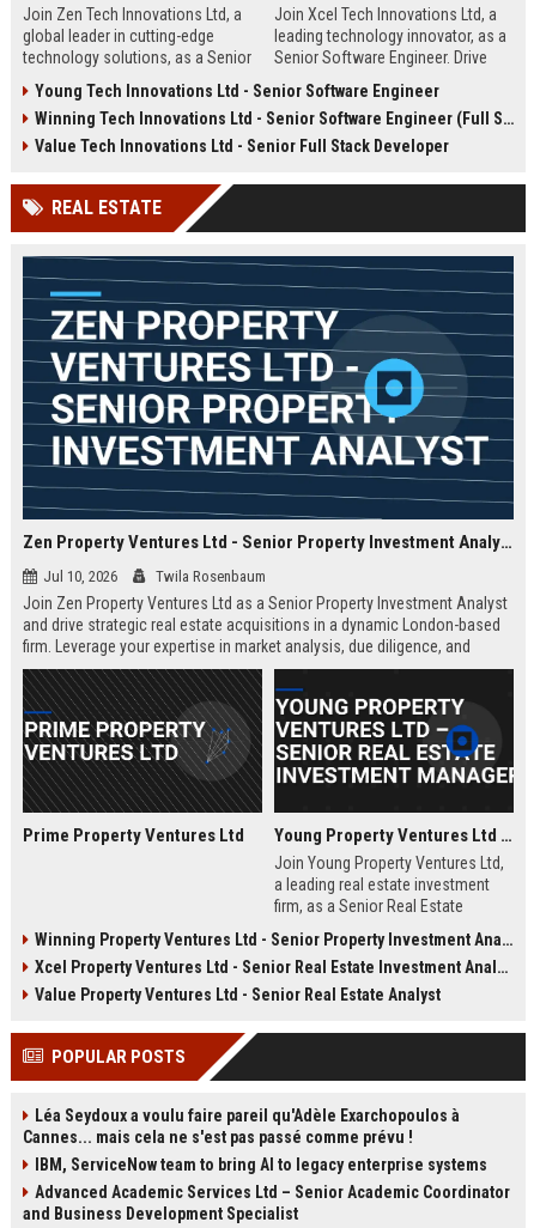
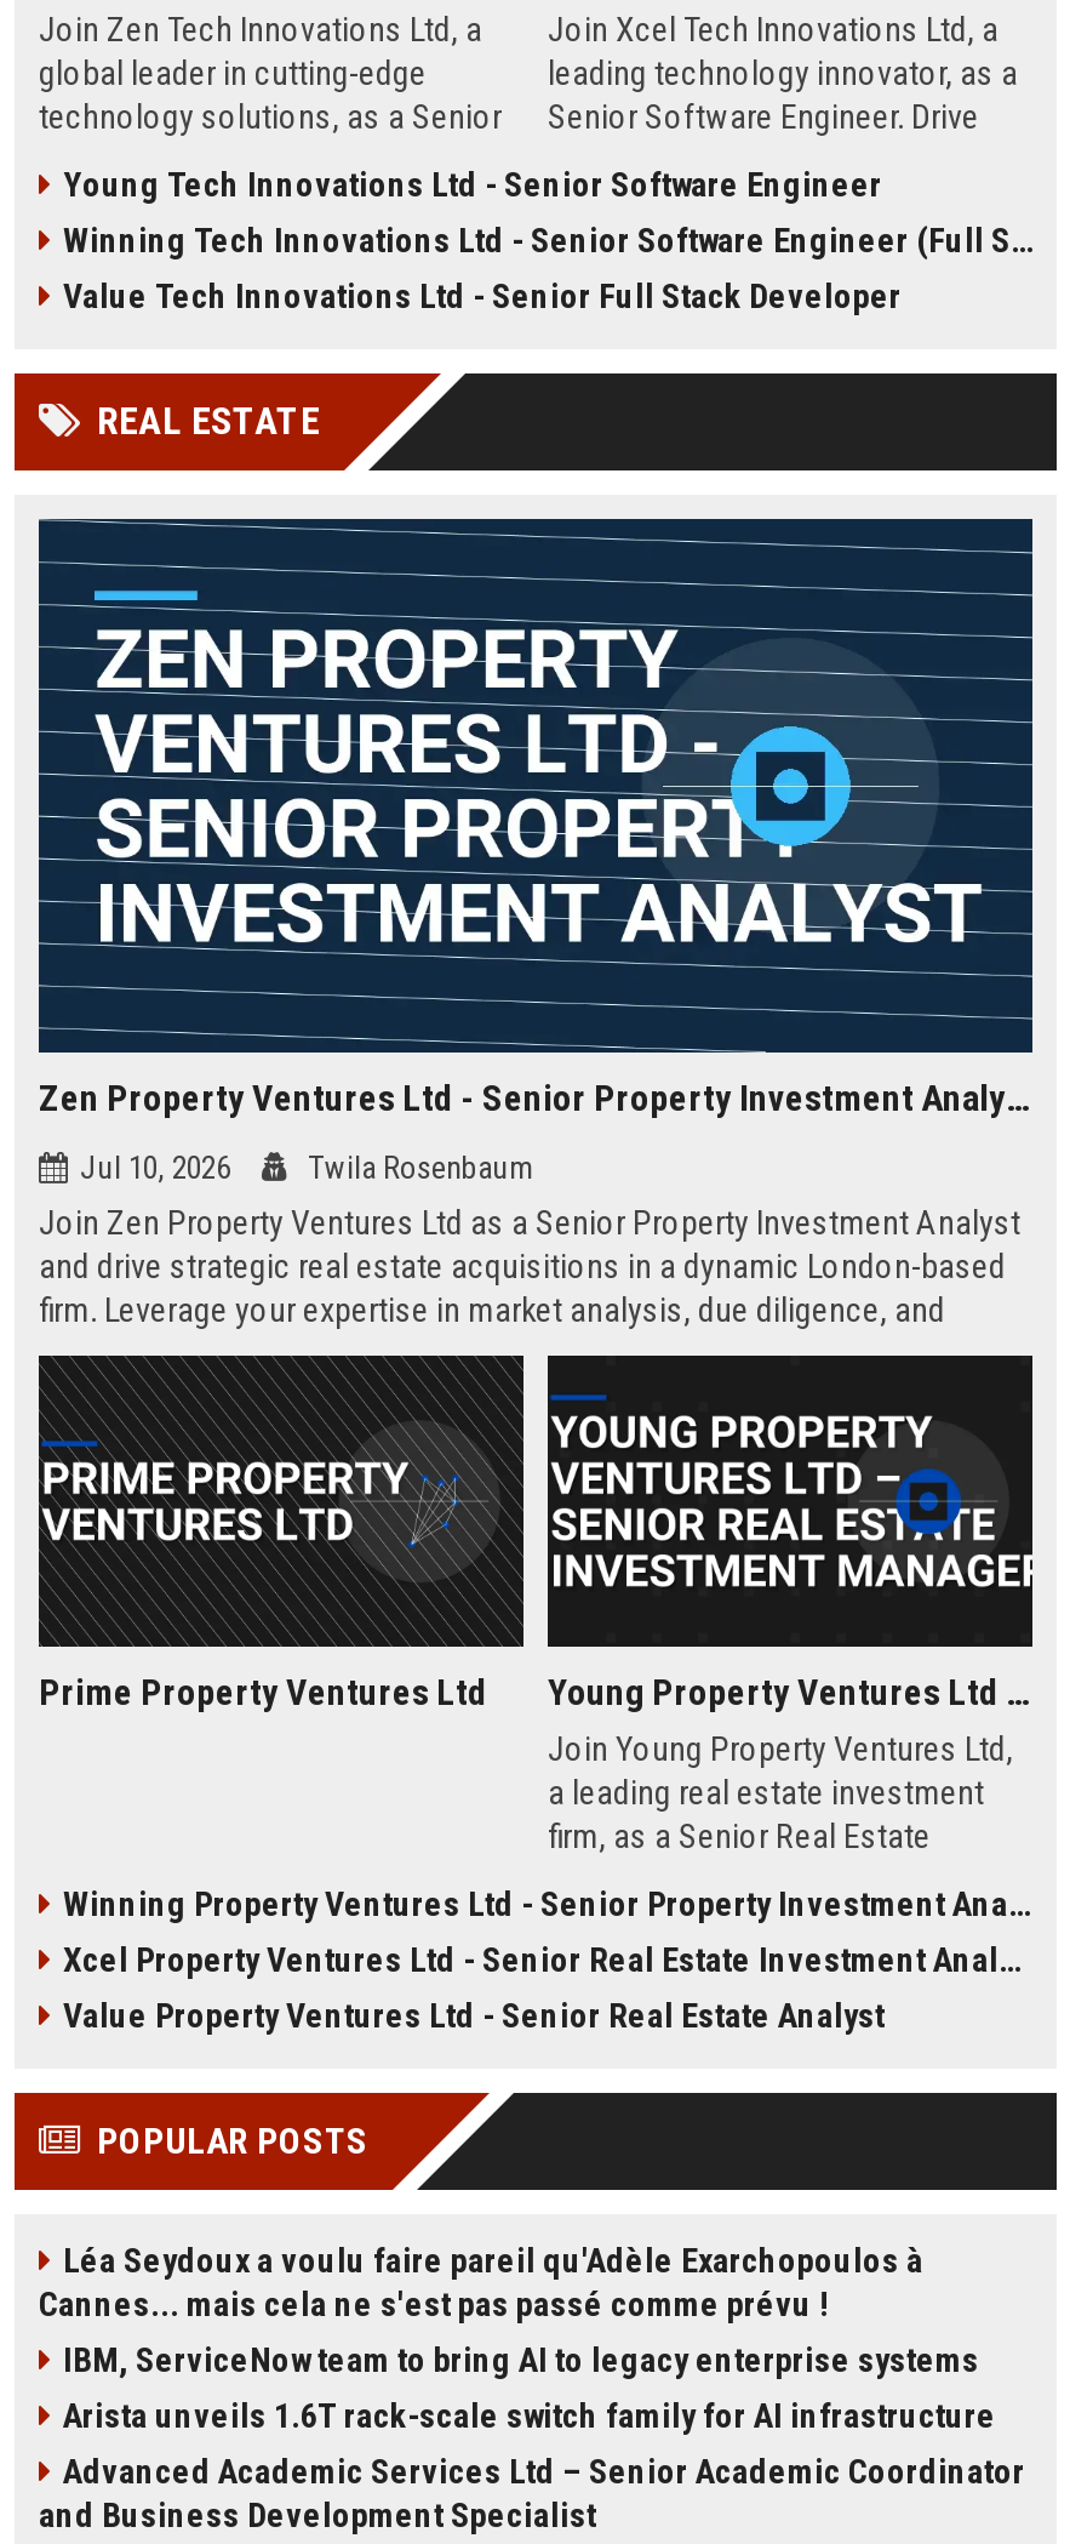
none -> [63,2396,996,2435] Arista unveils 1.6T rack-scale switch family for AI infrastructure

